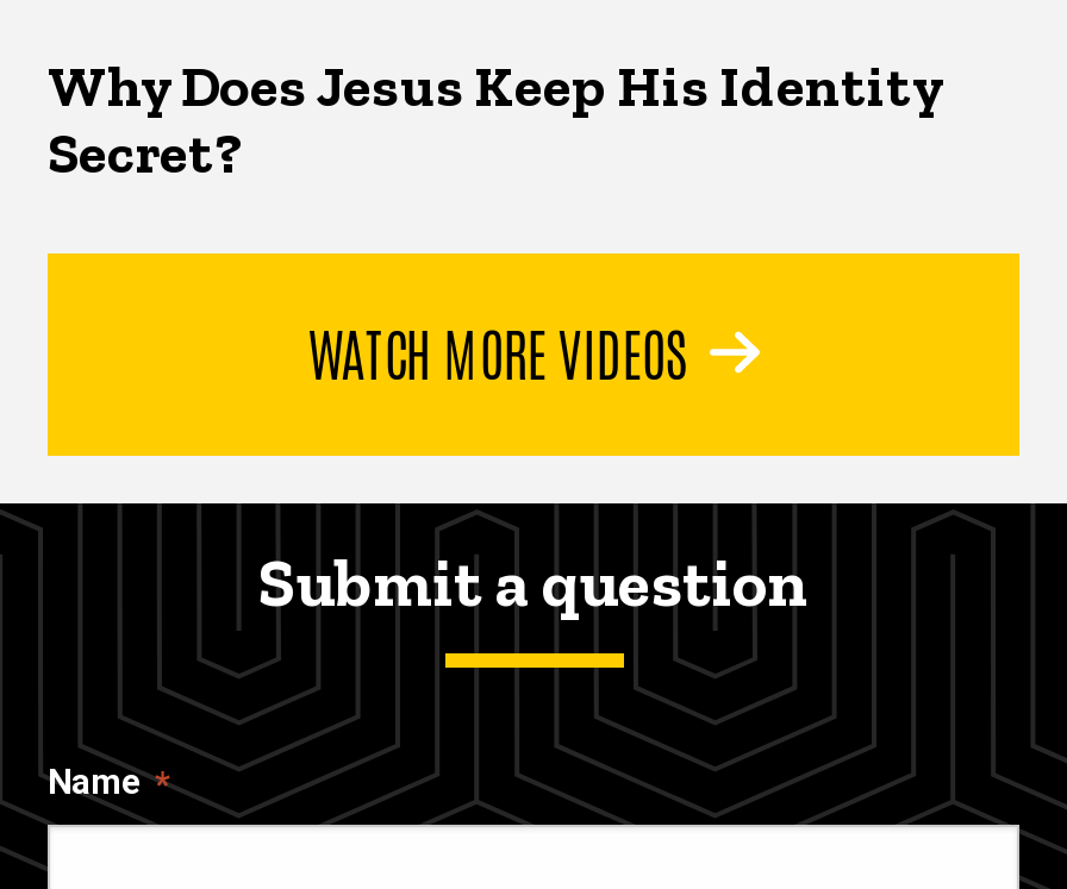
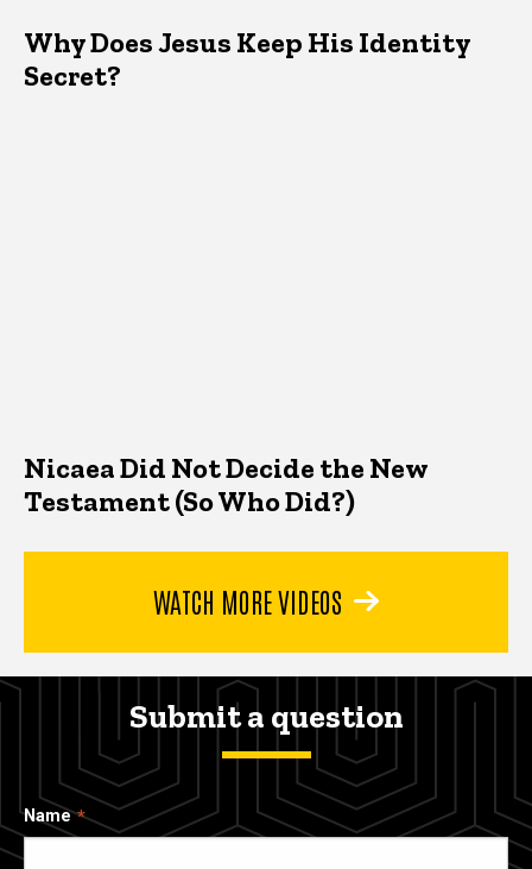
none -> [24,450,427,518] Nicaea Did Not Decide the New | Testament (So Who Did?)

